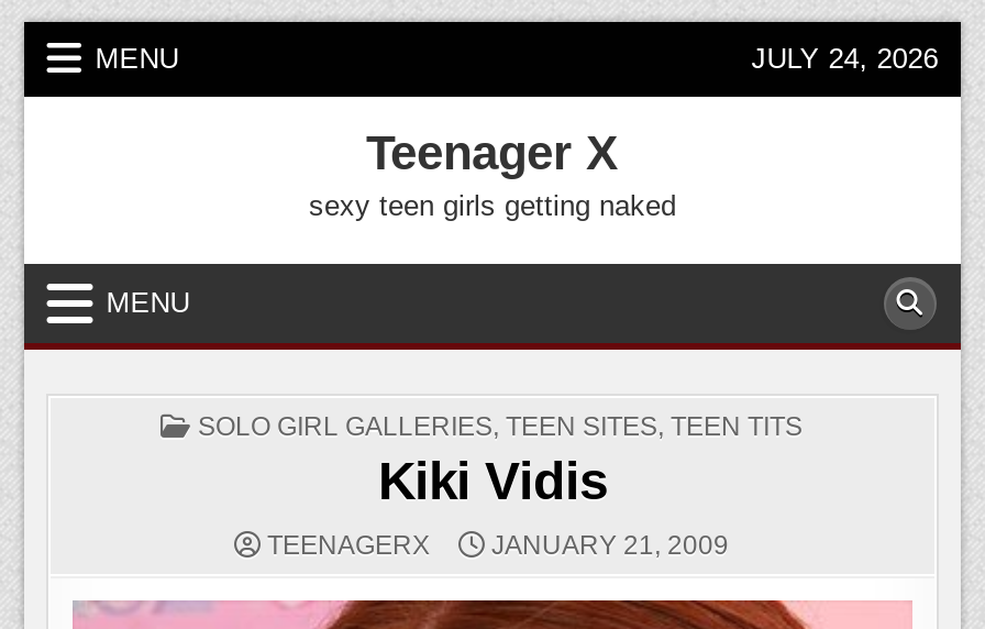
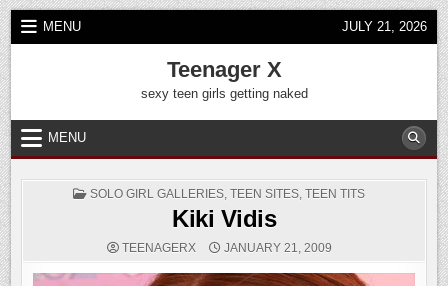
[752,42,938,75] JULY 24, 2026 -> [342,19,427,34] JULY 21, 2026

